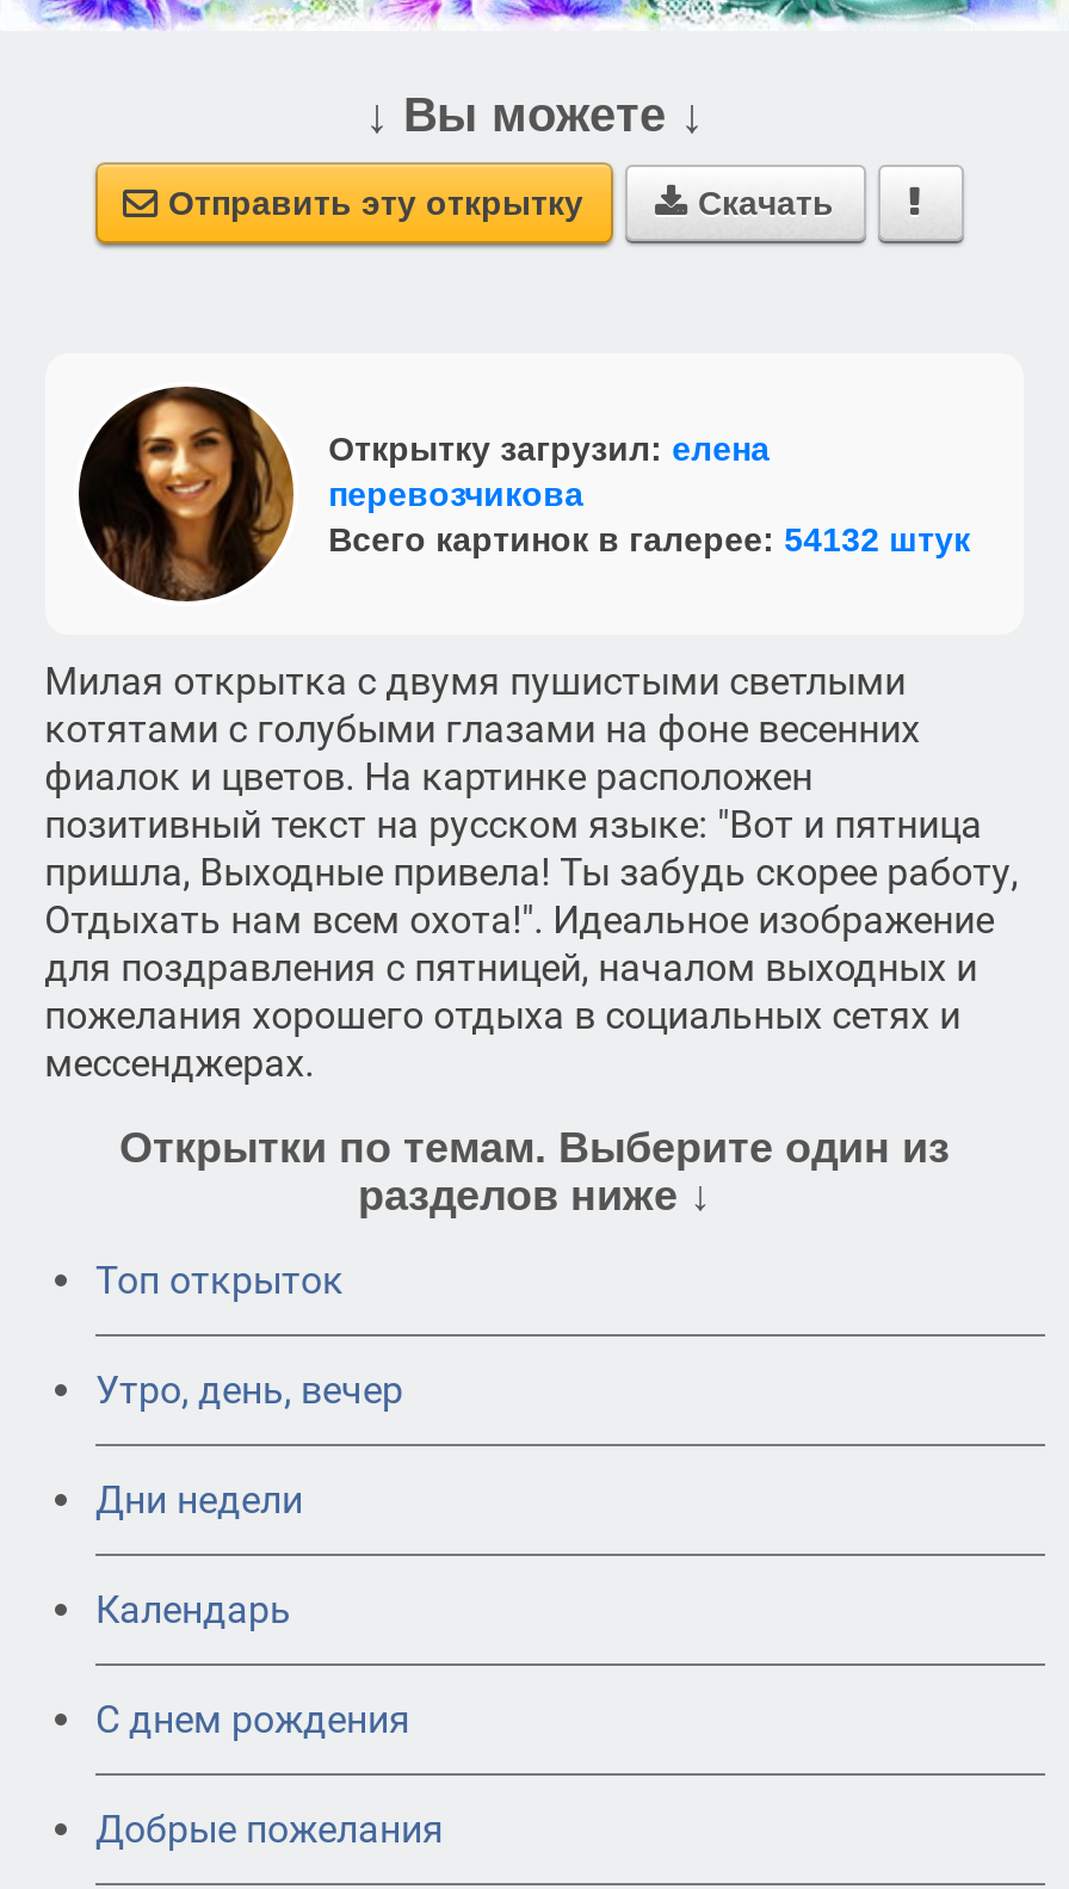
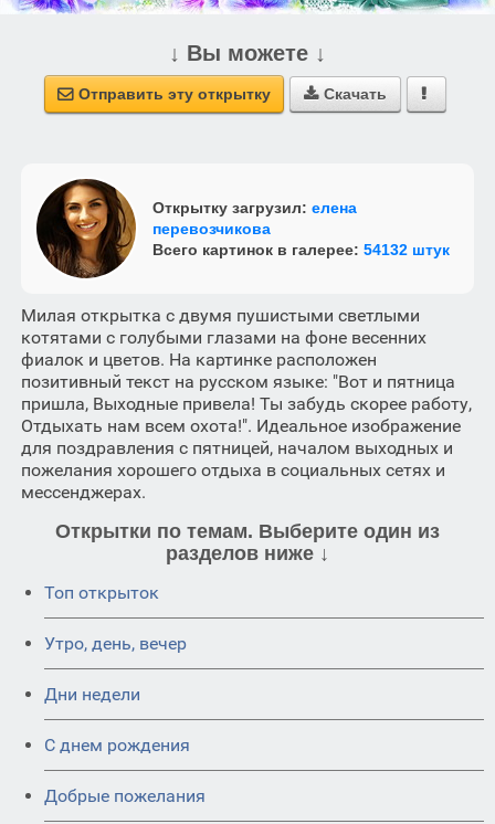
[95,1587,291,1632] Календарь -> none

